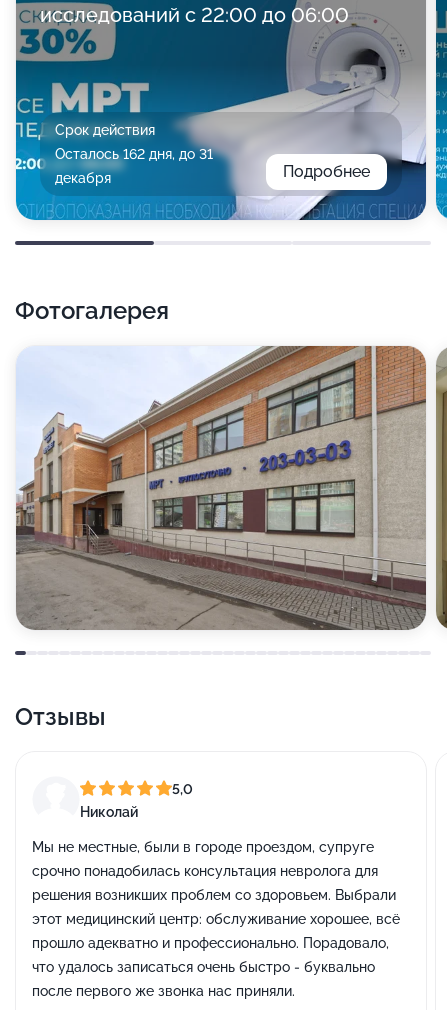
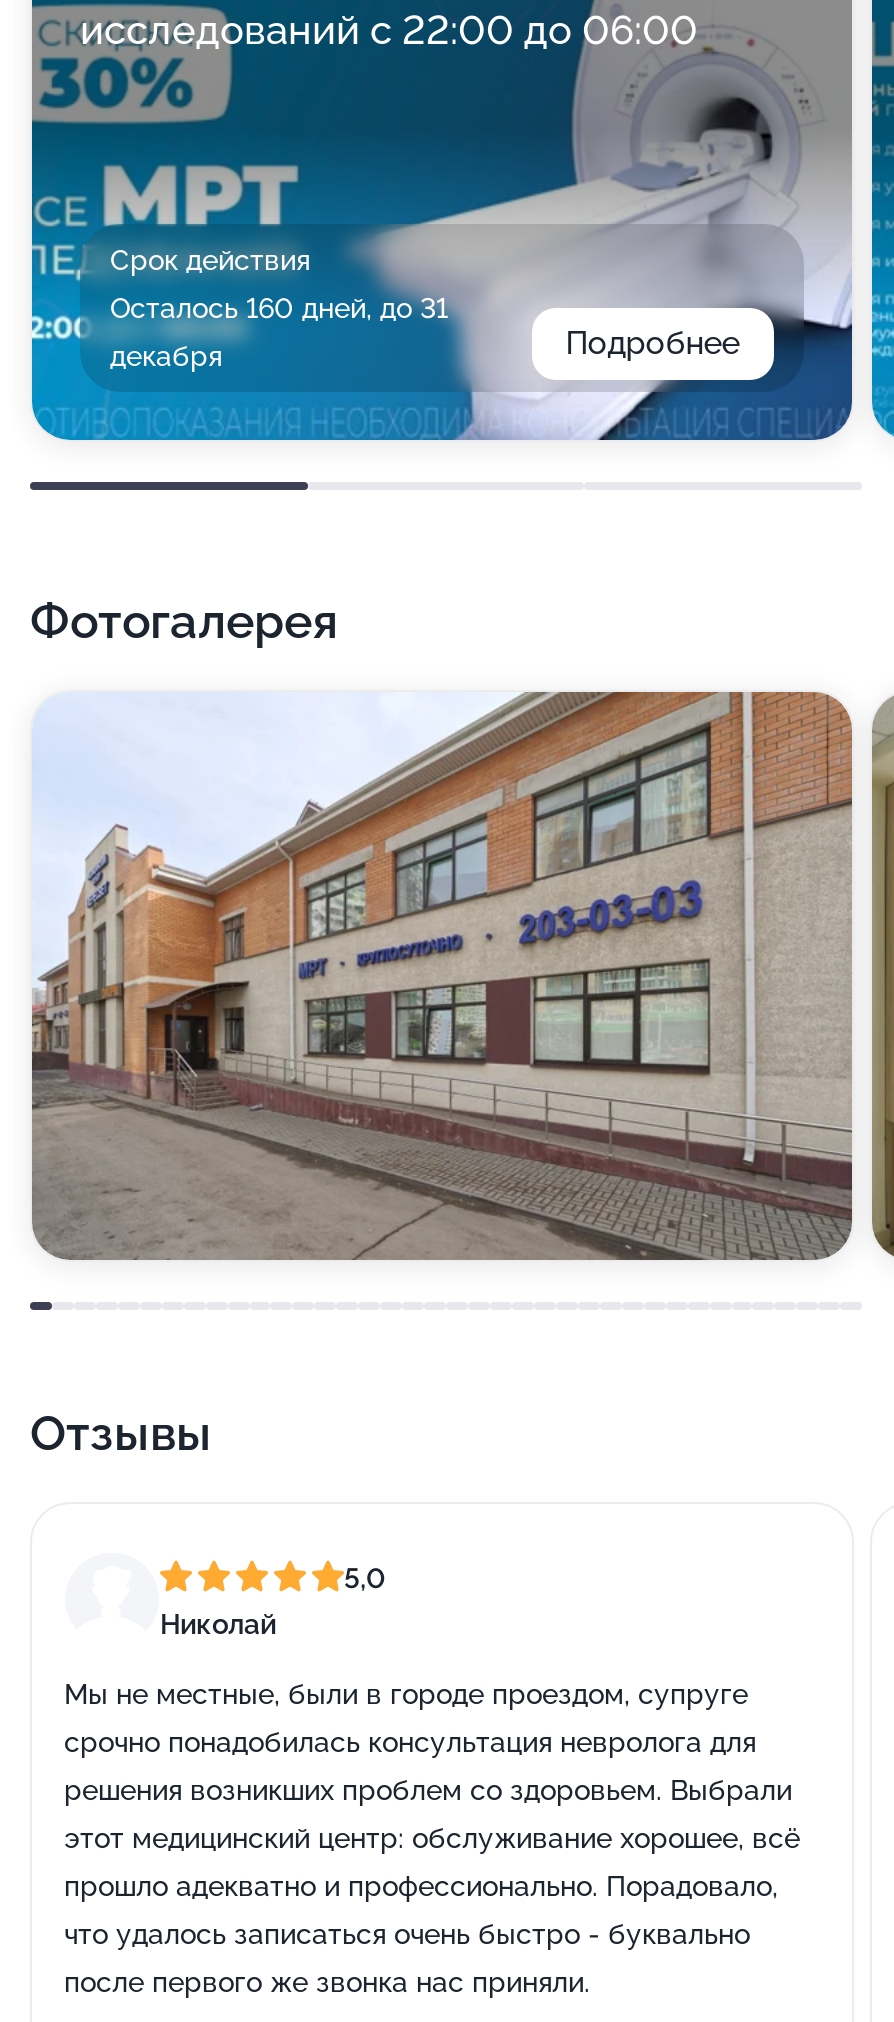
[55,146,213,162] Осталось 162 дня, до 31 -> [110,292,448,324] Осталось 160 дней, до 31

